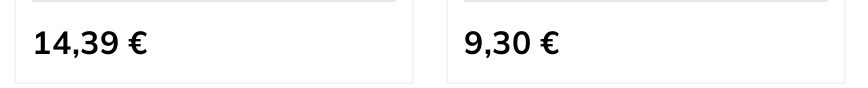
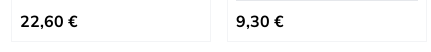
[32,22,148,62] 14,39 € -> [20,11,78,31] 22,60 €

